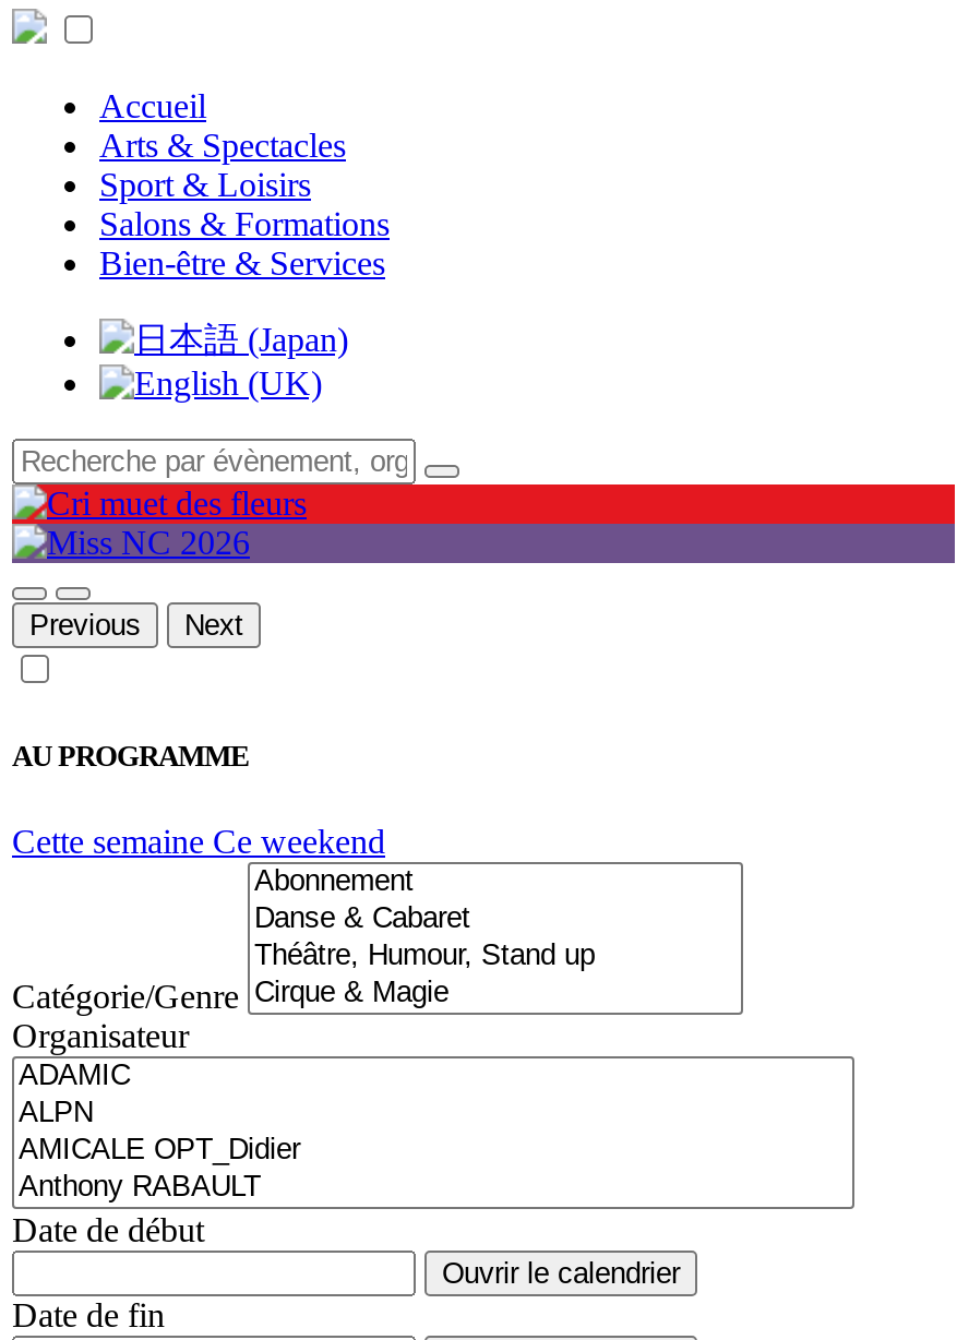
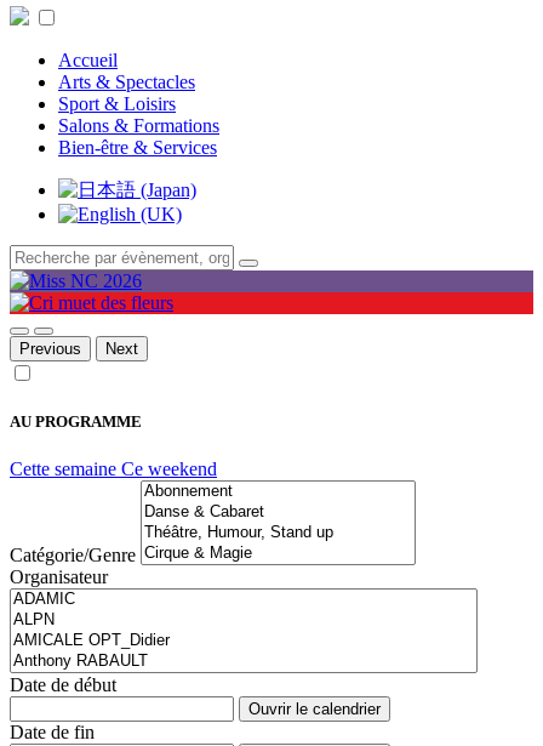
[12,482,957,565] [image] -> [10,269,535,315] [image]

